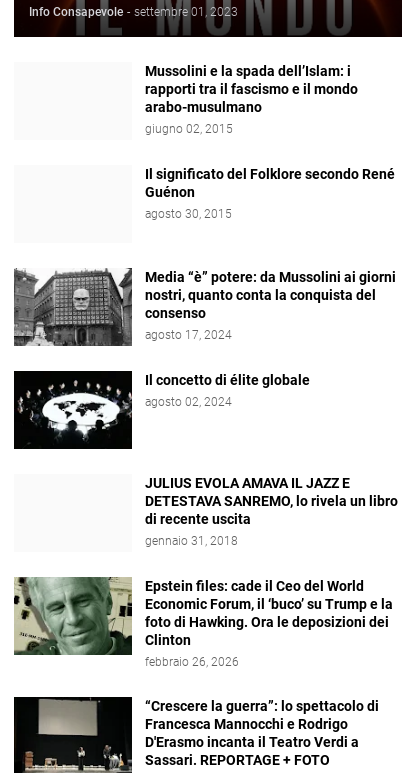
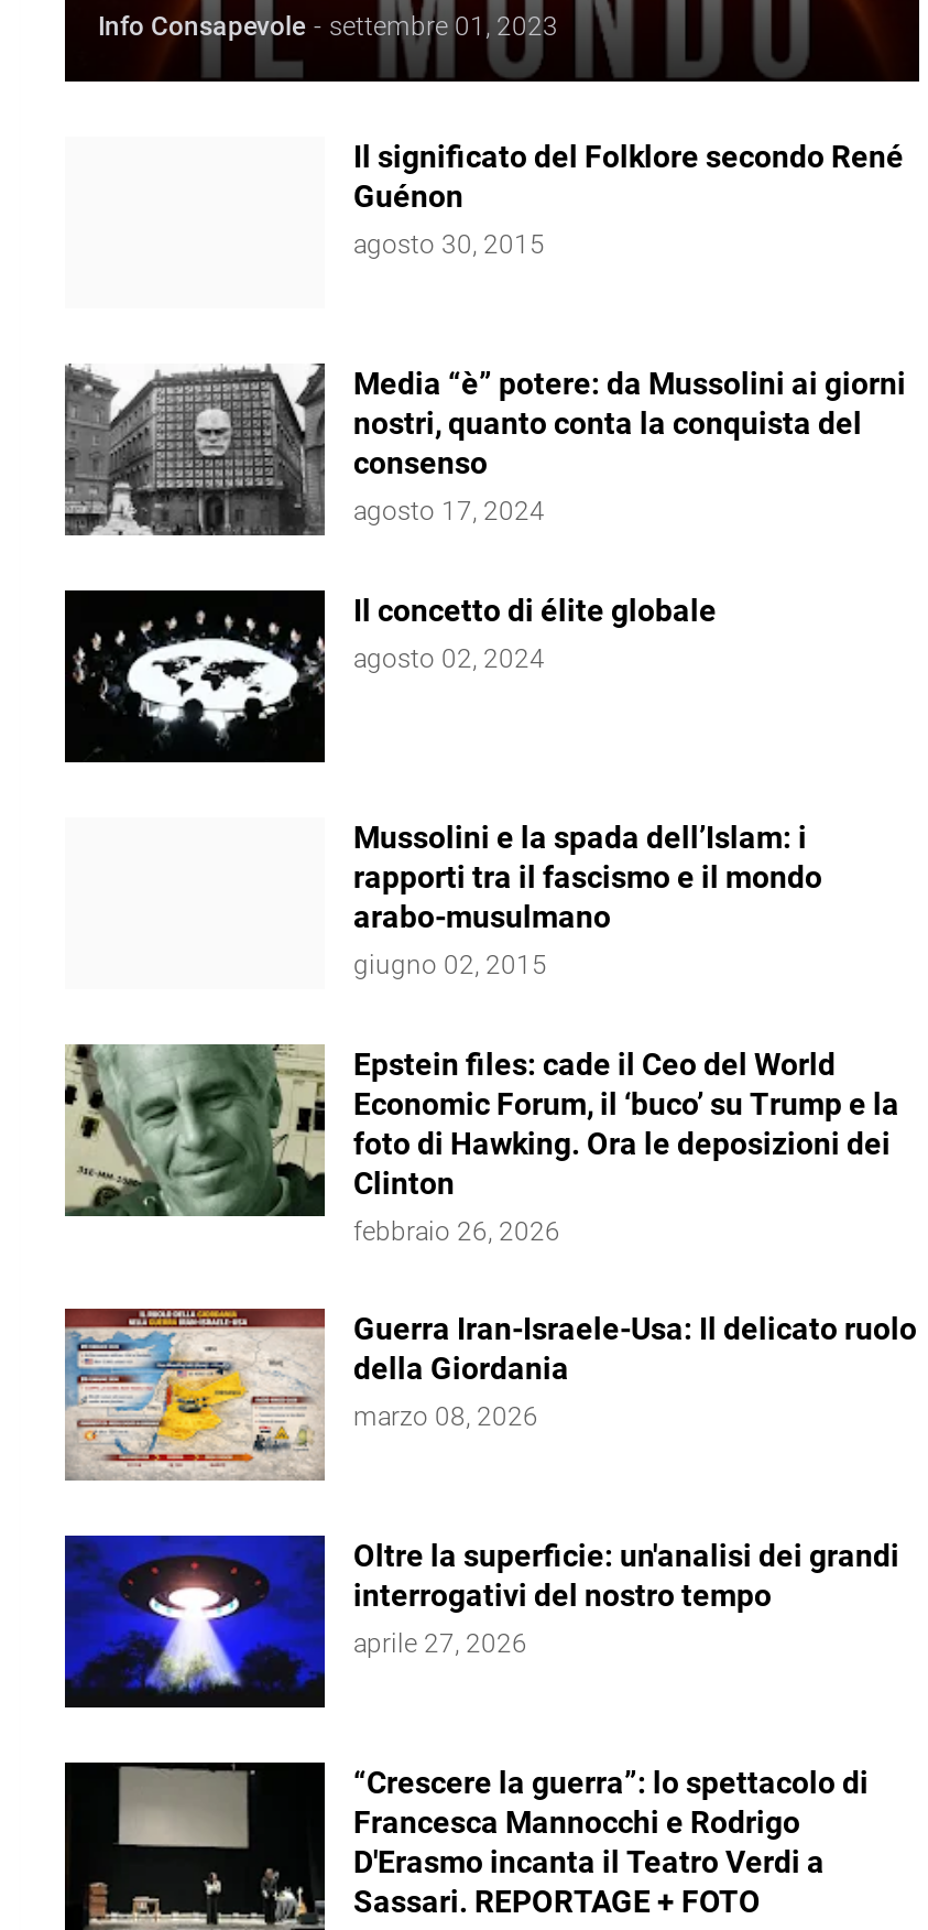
moved [145,63,358,136] -> [353,820,822,980]: Mussolini e la spada dell’Islam: i | rapporti tra il fascismo e il mondo | arabo-musulmano | giugno 02, 2015
moved [16,166,396,444] -> [69,139,906,751]: [image] | Il significato del Folklore secondo René | Guénon | ... | Il concetto di élite globale | agosto 02, 2024
[145,475,398,548] JULIUS EVOLA AMAVA IL JAZZ E | DETESTAVA SANREMO, lo rivela un libro | di recente uscita | gennaio 31, 2018 -> none
moved [12,575,393,669] -> [61,1040,899,1247]: [image] | Epstein files: cade il Ceo del World | Economic Forum, il ‘buco’ su Trump e la | foto di Hawking. Ora le deposizioni dei | Clinton | febbraio 26, 2026
none -> [63,1306,917,1483] [image] | Guerra Iran-Israele-Usa: Il delicato ruolo | della Giordania | marzo 08, 2026
none -> [63,1498,899,1710] [image] | Oltre la superficie: un'analisi dei grandi | interrogativi del nostro tempo | aprile 27, 2026

